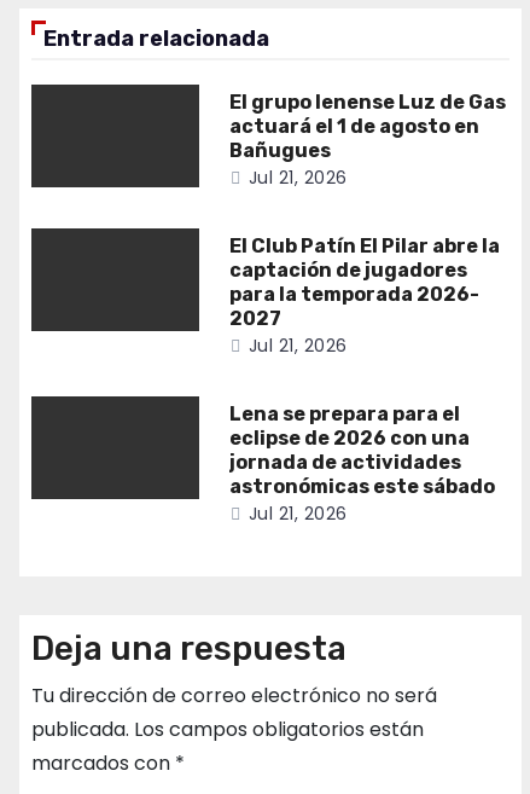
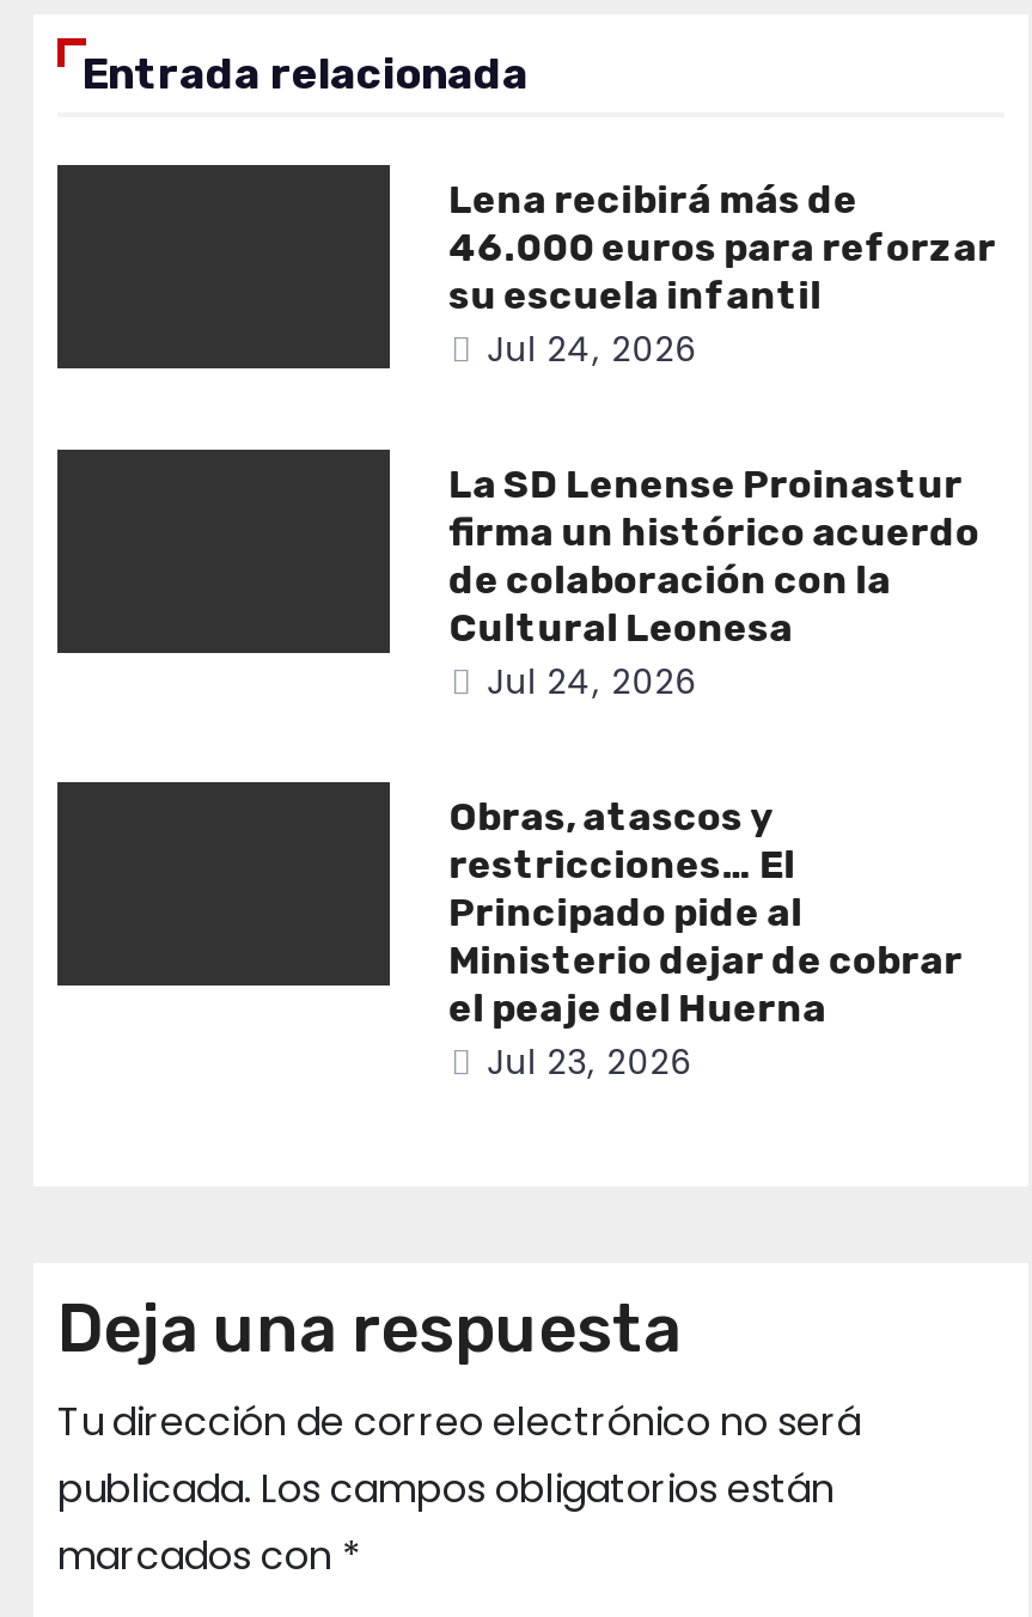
[229,90,505,189] El grupo lenense Luz de Gas | actuará el 1 de agosto en | Bañugues | Jul 21, 2026 -> [449,176,996,372] Lena recibirá más de | 46.000 euros para reforzar | su escuela infantil | Jul 24, 2026
[229,234,499,357] El Club Patín El Pilar abre la | captación de jugadores | para la temporada 2026- | 2027 | Jul 21, 2026 -> [449,461,980,705] La SD Lenense Proinastur | firma un histórico acuerdo | de colaboración con la | Cultural Leonesa | Jul 24, 2026
[229,402,495,525] Lena se prepara para el | eclipse de 2026 con una | jornada de actividades | astronómicas este sábado | Jul 21, 2026 -> [449,793,963,1085] Obras, atascos y | restricciones… El | Principado pide al | Ministerio dejar de cobrar | el peaje del Huerna | Jul 23, 2026

